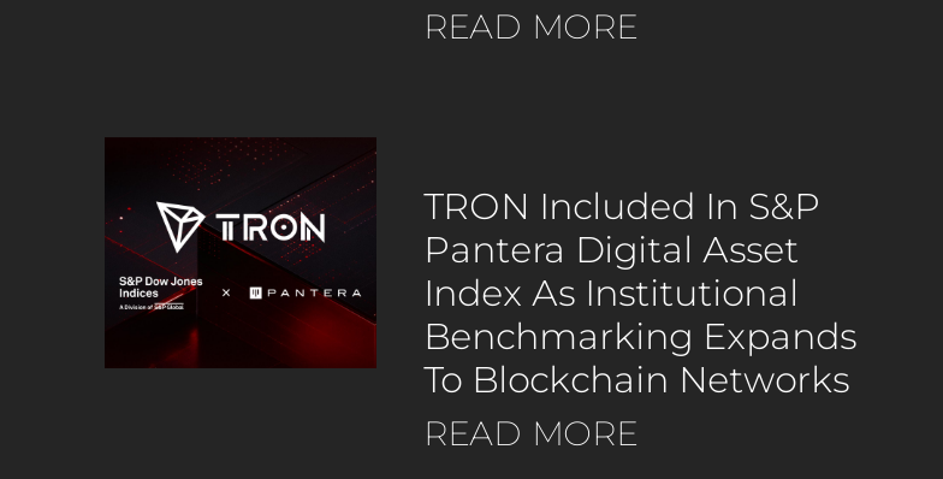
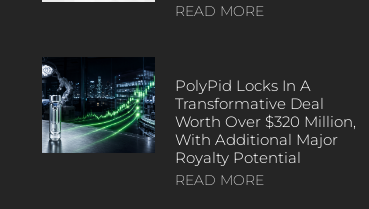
[102,137,857,403] [image] | TRON Included In S&P | Pantera Digital Asset | Index As Institutional | Benchmarking Expands | To Blockchain Networks -> [41,58,356,167] [image] | PolyPid Locks In A | Transformative Deal | Worth Over $320 Million, | With Additional Major | Royalty Potential

